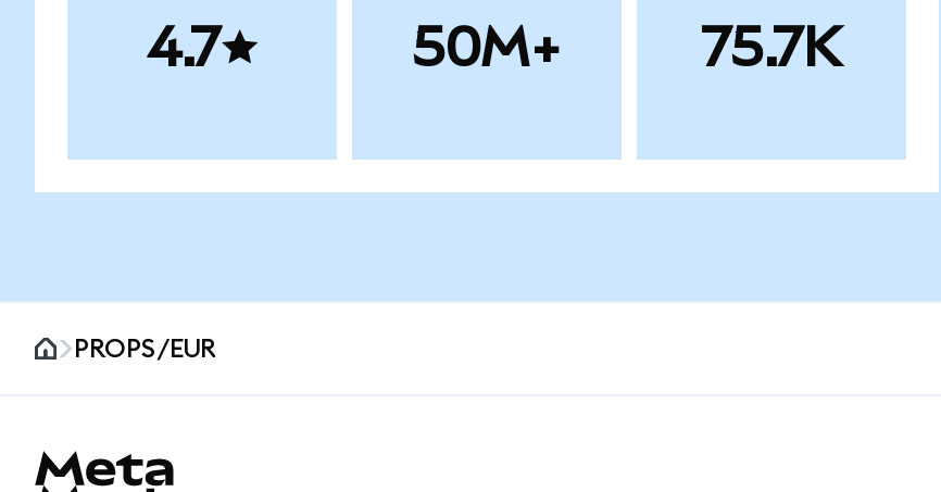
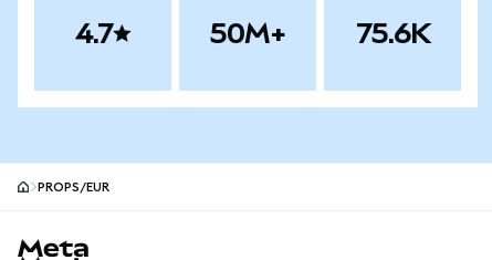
[701,16,842,77] 75.7K -> [355,18,430,49] 75.6K

